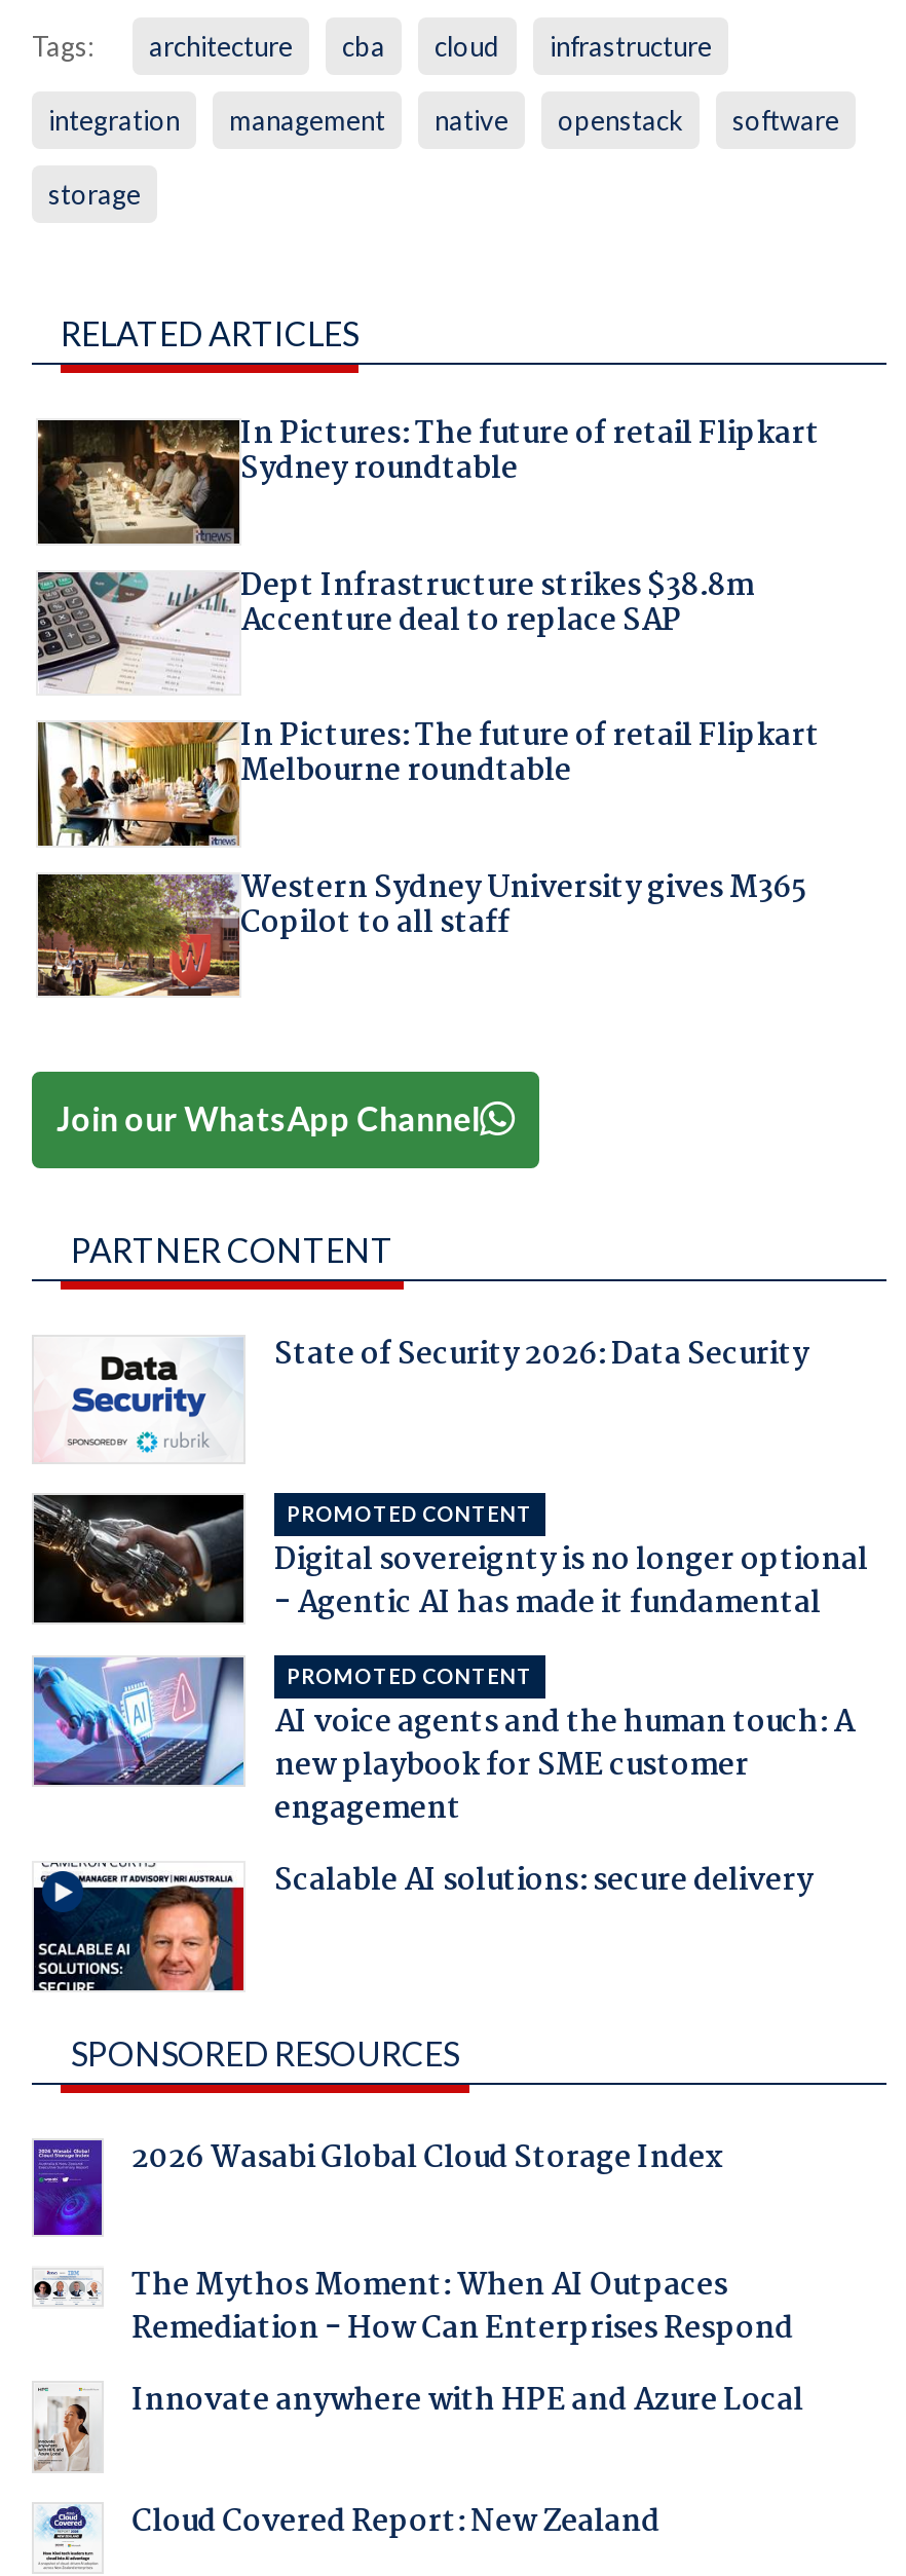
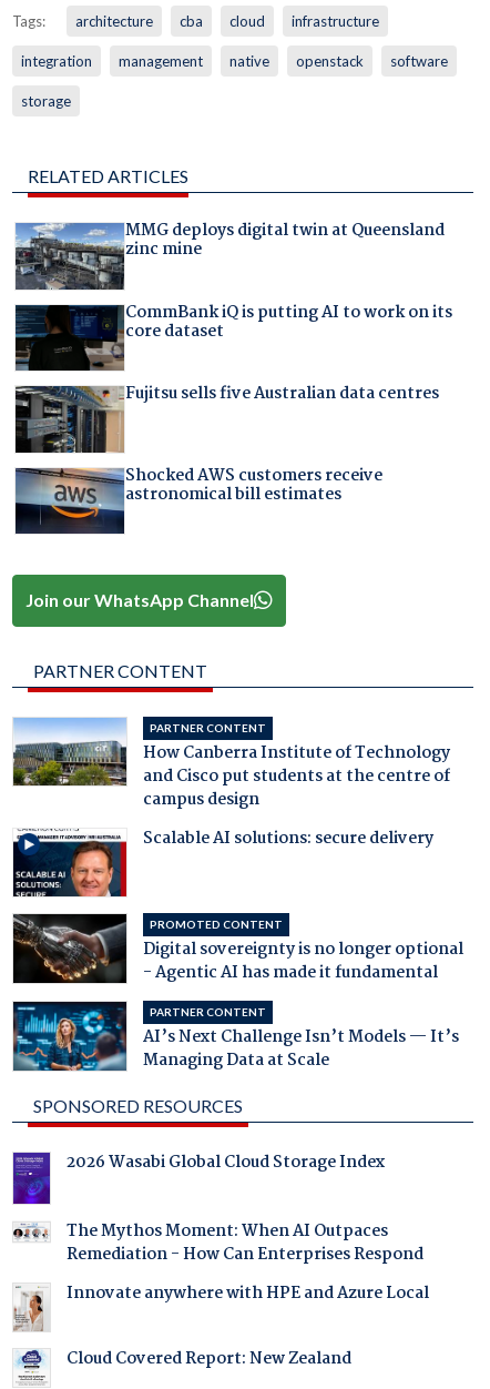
[36,411,820,544] [image] | In Pictures: The future of retail Flipkart | Sydney roundtable -> [14,218,444,291] [image] | MMG deploys digital twin at Queensland | zinc mine
[36,562,754,694] [image] | Dept Infrastructure strikes $38.8m | Accenture deal to replace SAP -> [14,299,452,372] [image] | CommBank iQ is putting AI to work on its | core dataset
[38,712,820,848] [image] | In Pictures: The future of retail Flipkart | Melbourne roundtable -> [16,381,438,454] [image] | Fujitsu sells five Australian data centres
[36,863,807,998] [image] | Western Sydney University gives M365 | Copilot to all staff -> [14,462,382,535] [image] | Shocked AWS customers receive | astronomical bill estimates
[34,1330,808,1462] [image] | State of Security 2026: Data Security -> [12,717,450,813] [image] | PARTNER CONTENT | How Canberra Institute of Technology | and Cisco put students at the centre of | campus design
moved [30,1493,868,1629] -> [11,913,463,987]: [image] | PROMOTED CONTENT | Digital sovereignty is no longer optional | - Agentic AI has made it fundamental
[32,1655,854,1835] [image] | PROMOTED CONTENT | AI voice agents and the human touch: A | new playbook for SME customer | engagement -> [12,1001,459,1074] [image] | PARTNER CONTENT | AI’s Next Challenge Isn’t Models — It’s | Managing Data at Scale
moved [32,1858,813,1992] -> [12,825,433,898]: [image] | Scalable AI solutions: secure delivery

